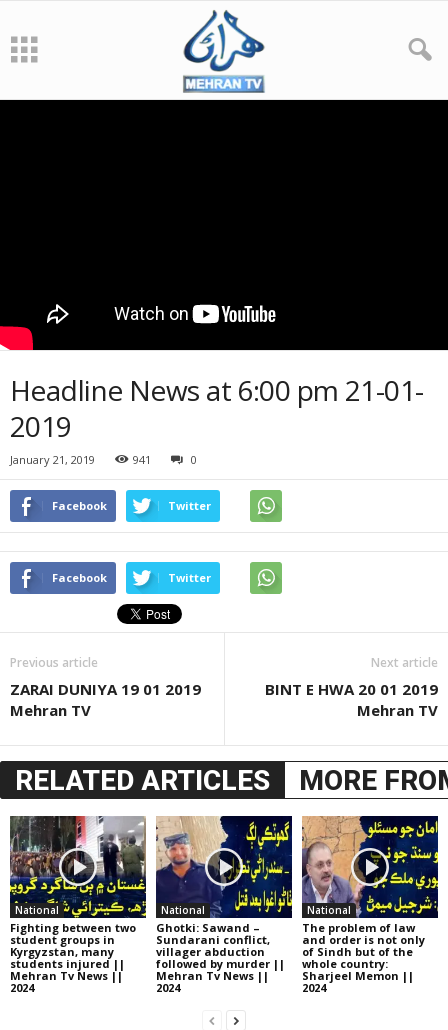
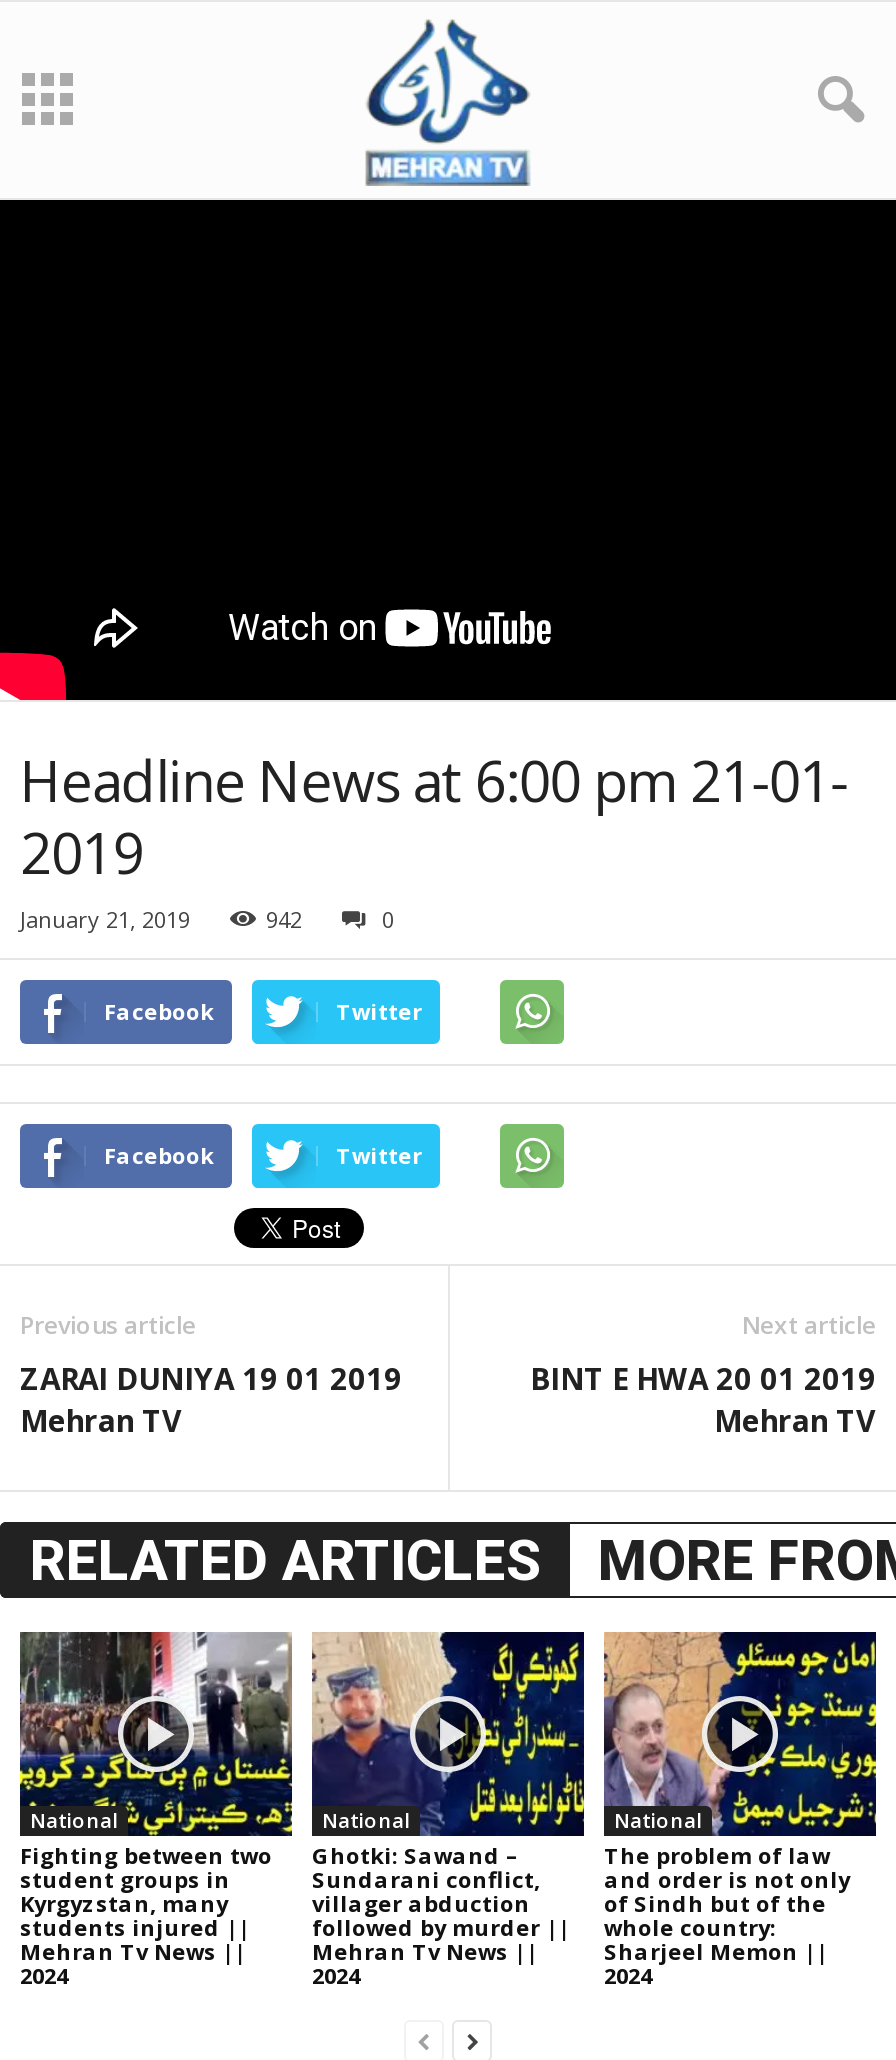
[133,452,151,467] 941 -> [266,904,302,934] 942

